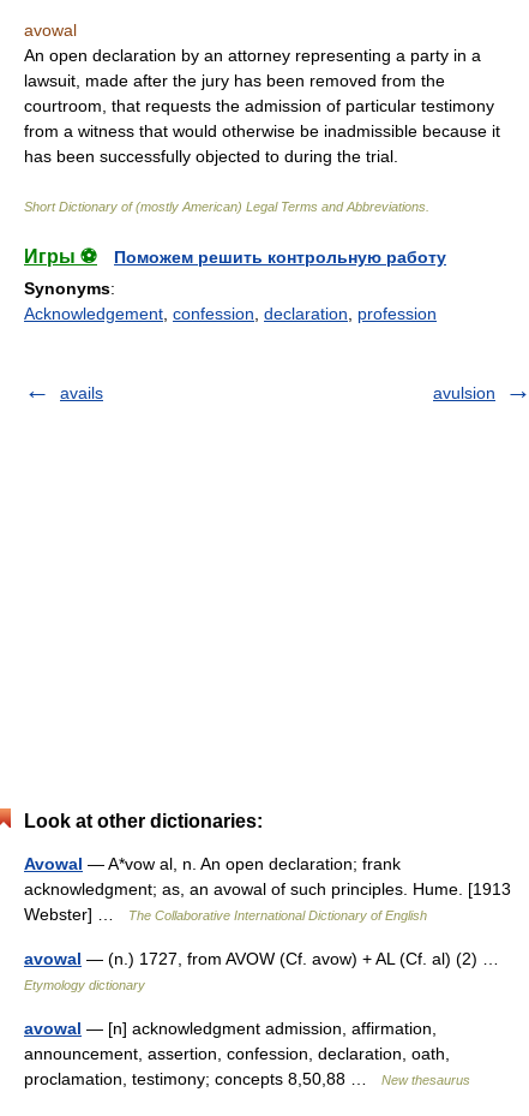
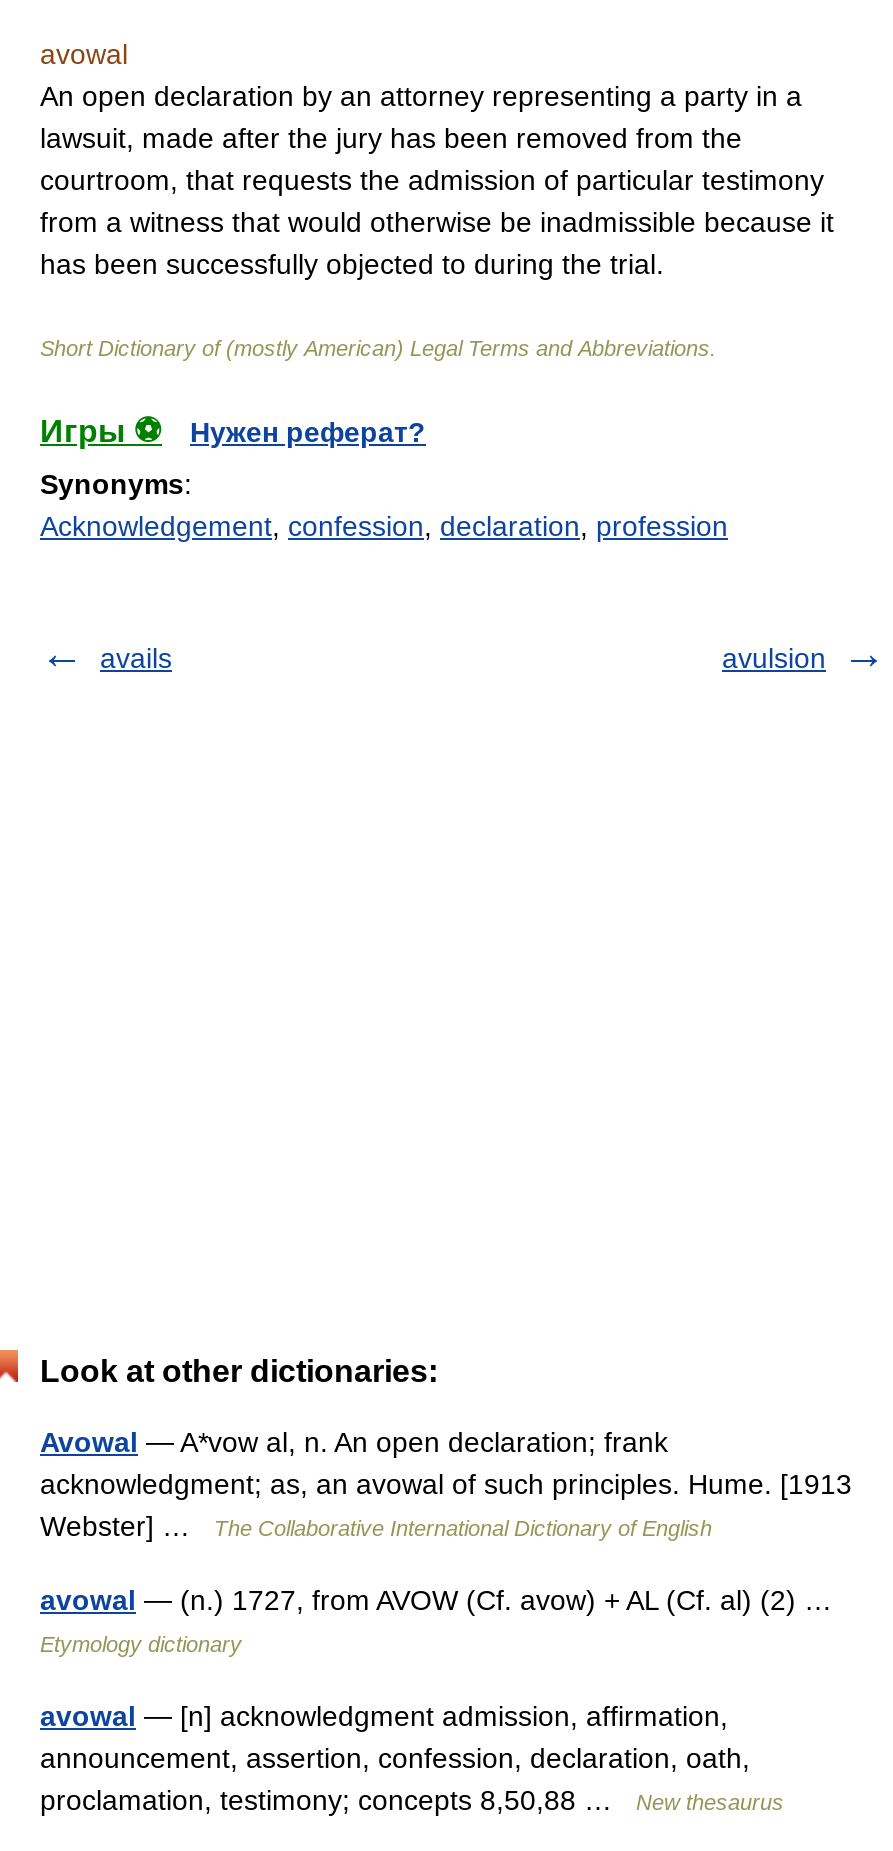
[114,247,446,267] Поможем решить контрольную работу -> [190,416,426,448] Нужен реферат?

